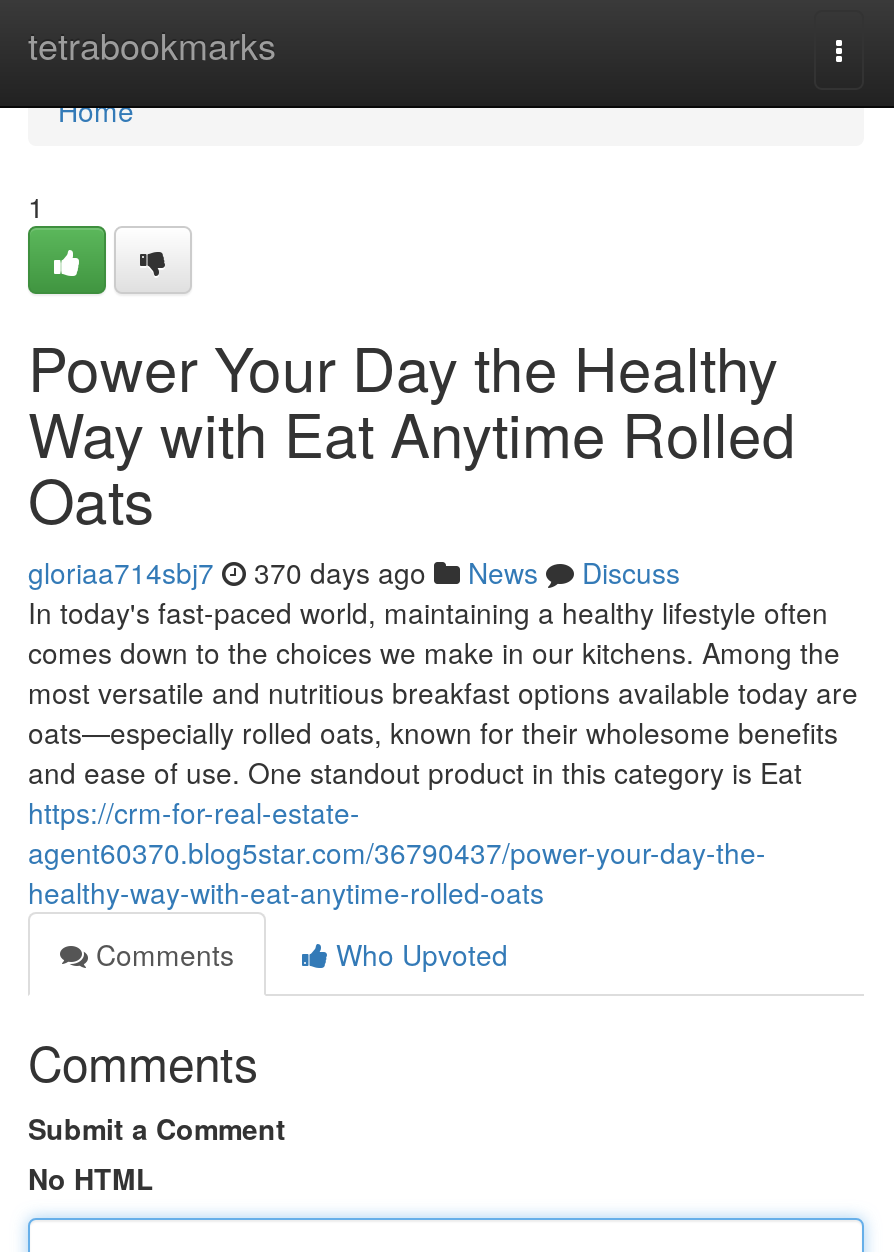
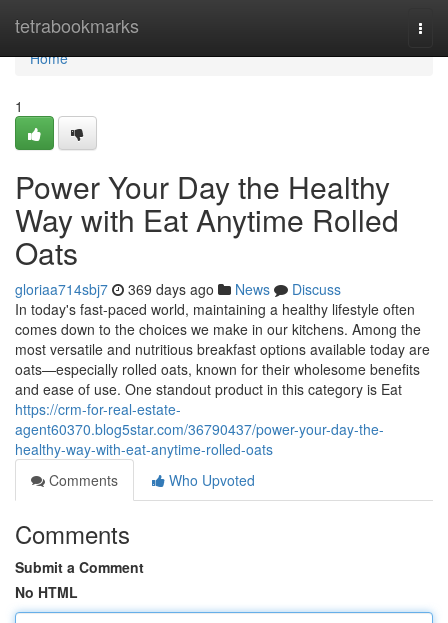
[28,552,680,592] gloriaa714sbj7 370 days ago News Discuss -> [15,279,341,299] gloriaa714sbj7 369 days ago News Discuss

